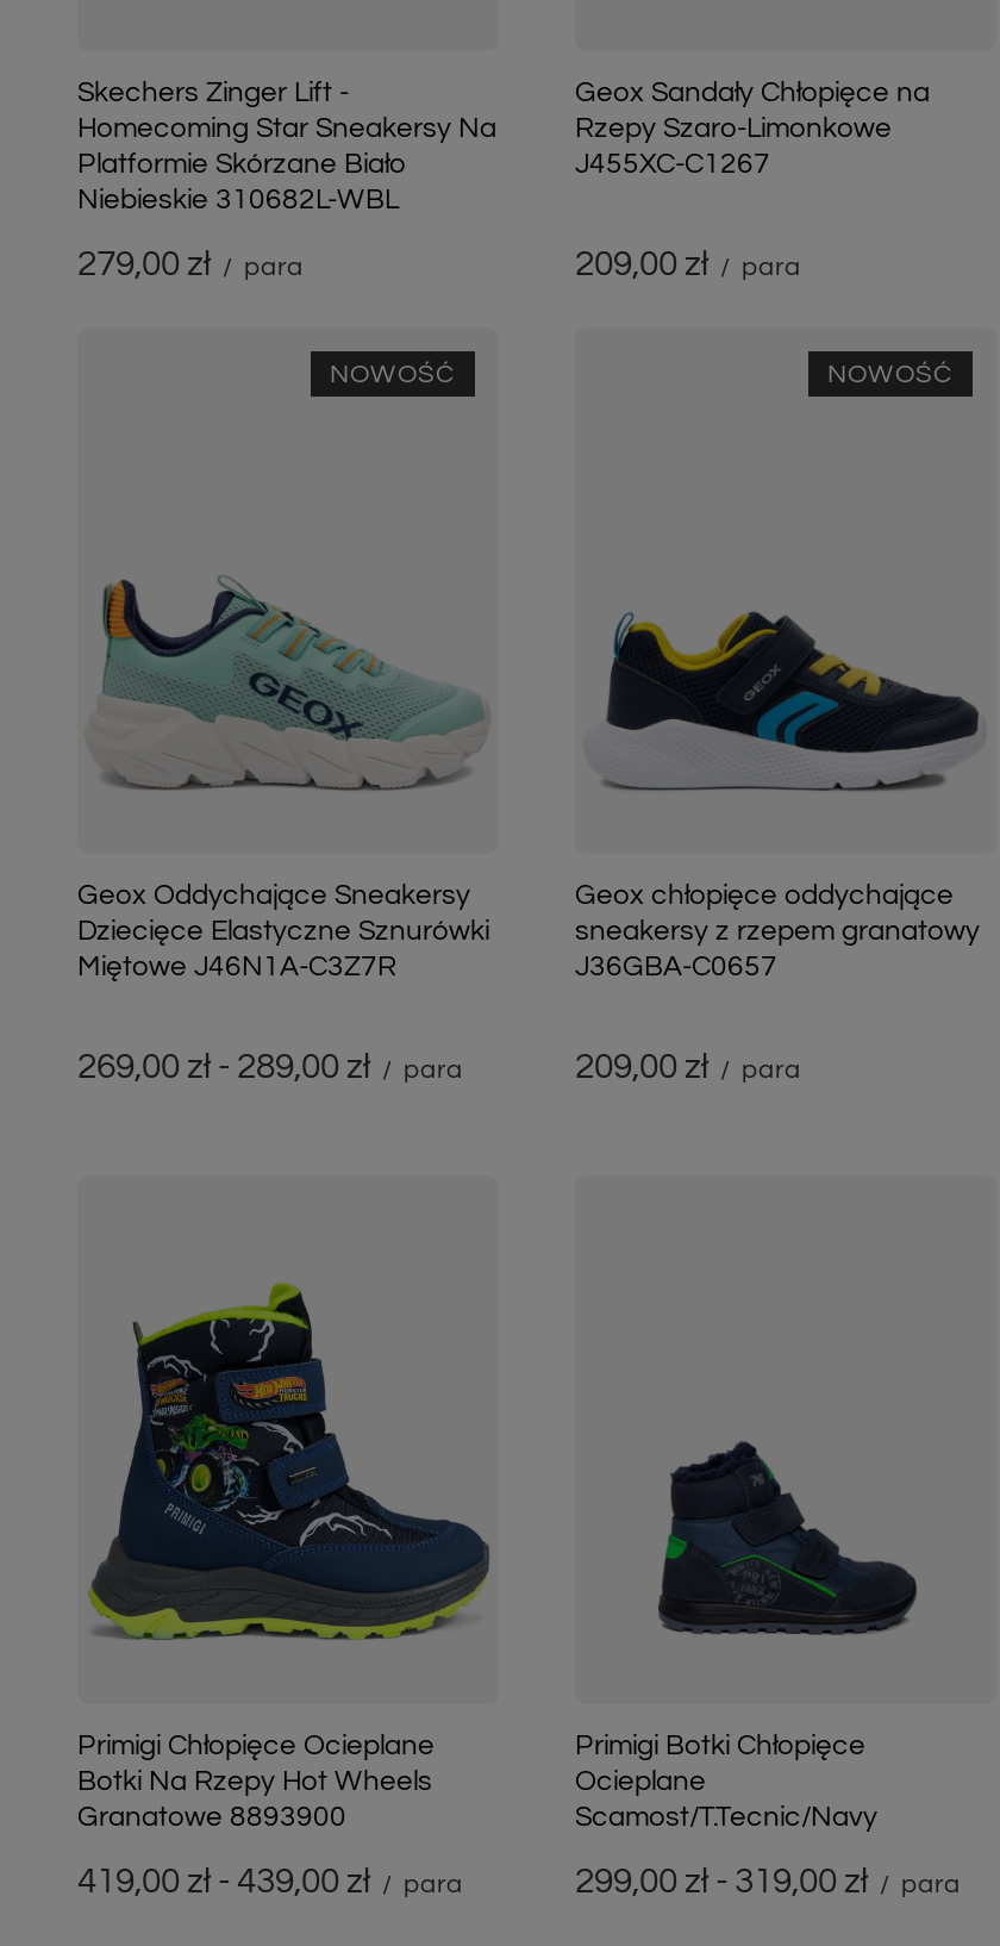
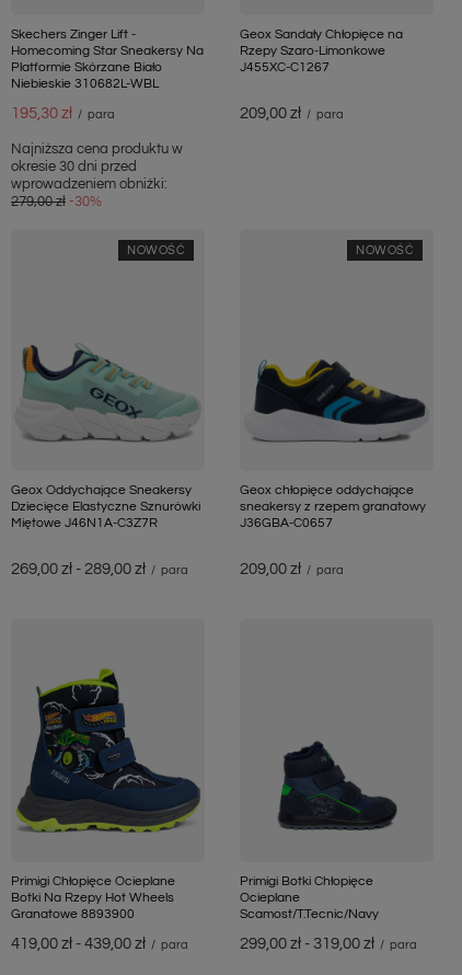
[77,247,304,282] 279,00 zł / para -> [11,105,183,209] 195,30 zł / para | Najniższa cena produktu w | okresie 30 dni przed | wprowadzeniem obniżki: | 279,00 zł -30%

